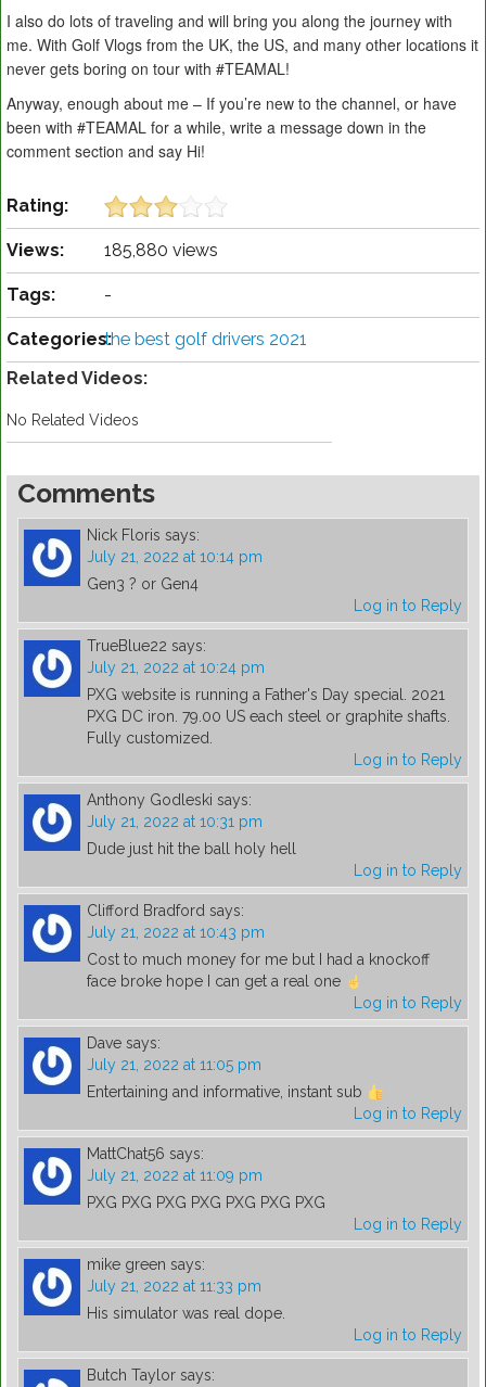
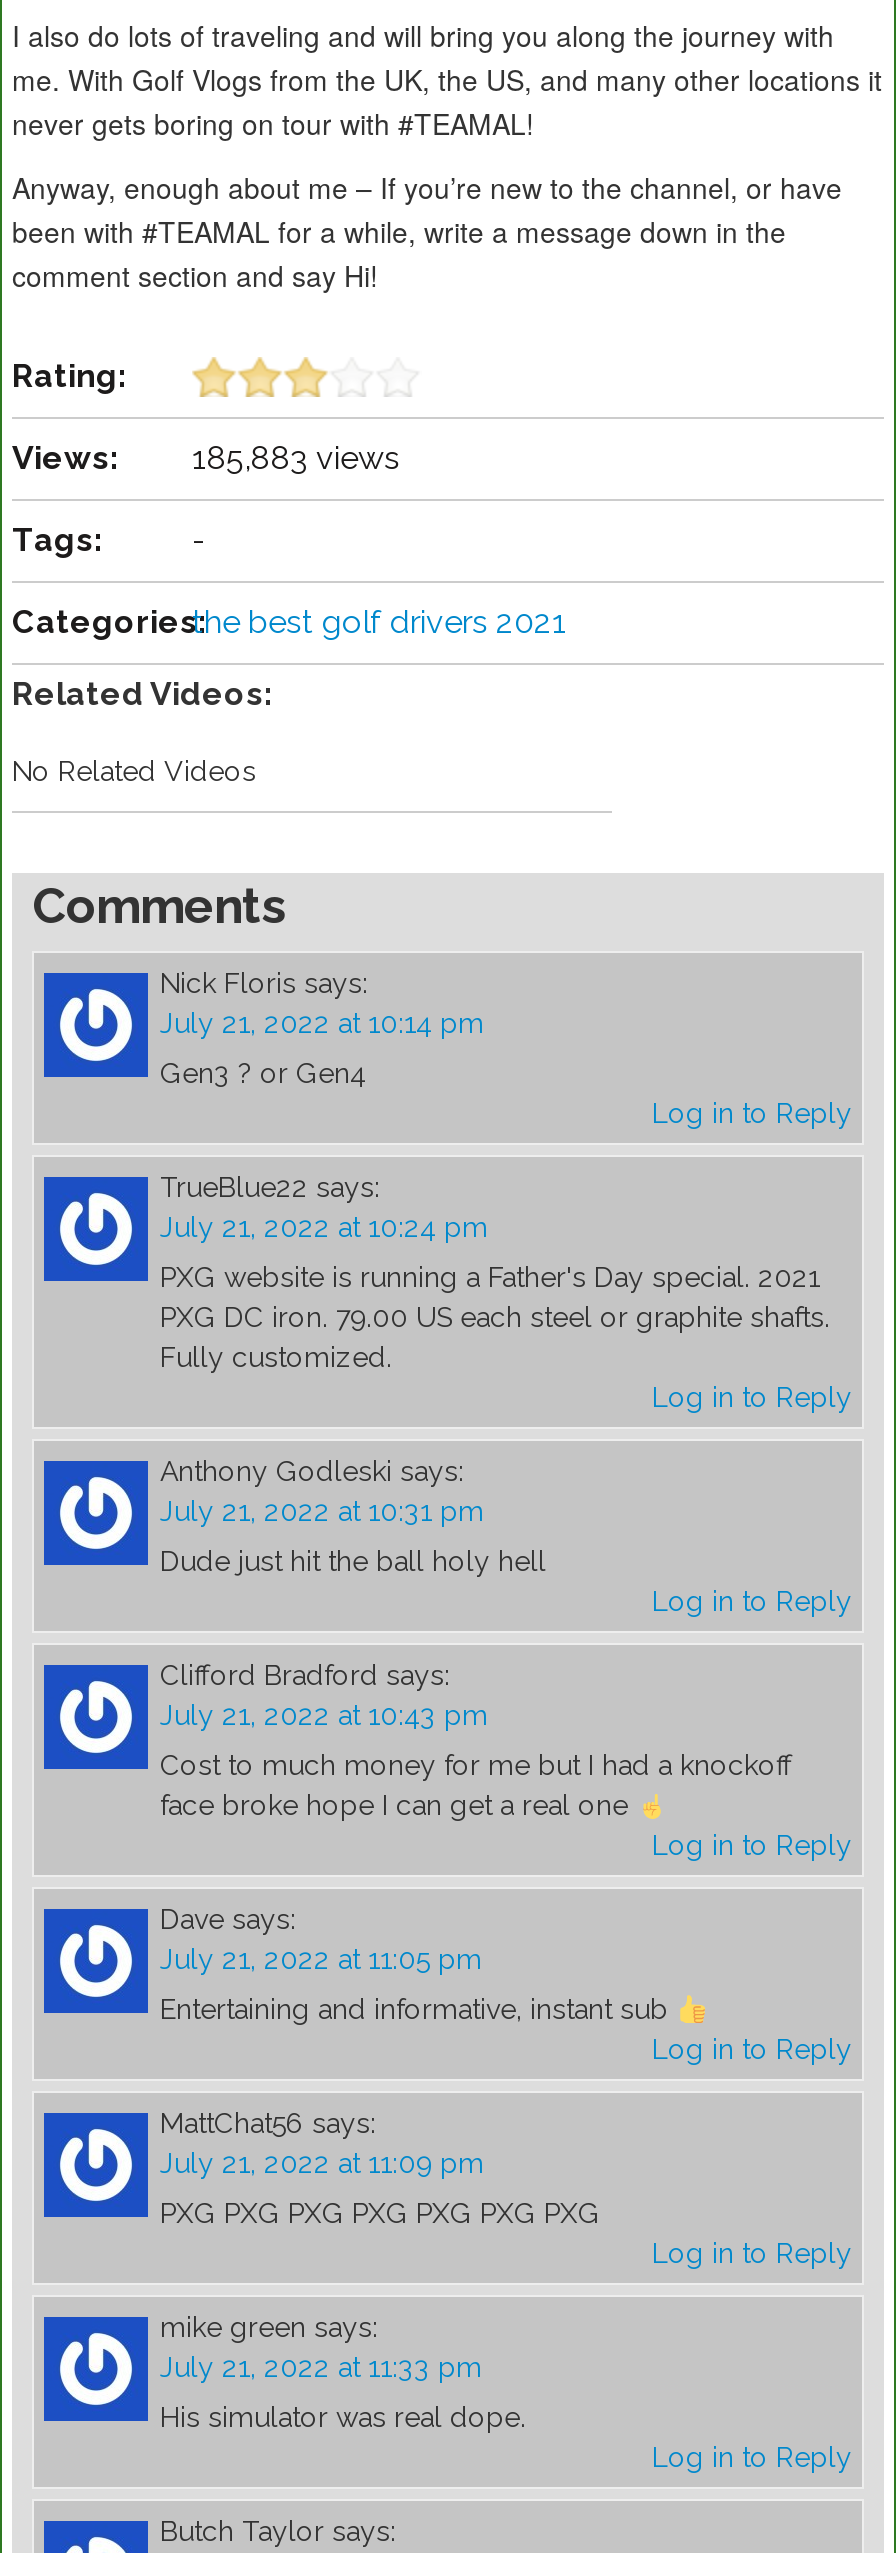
[7,240,218,261] Views: 185,880 views -> [12,440,400,478] Views: 185,883 views

